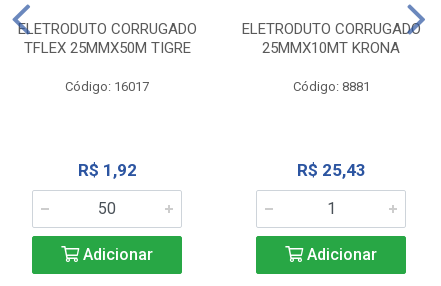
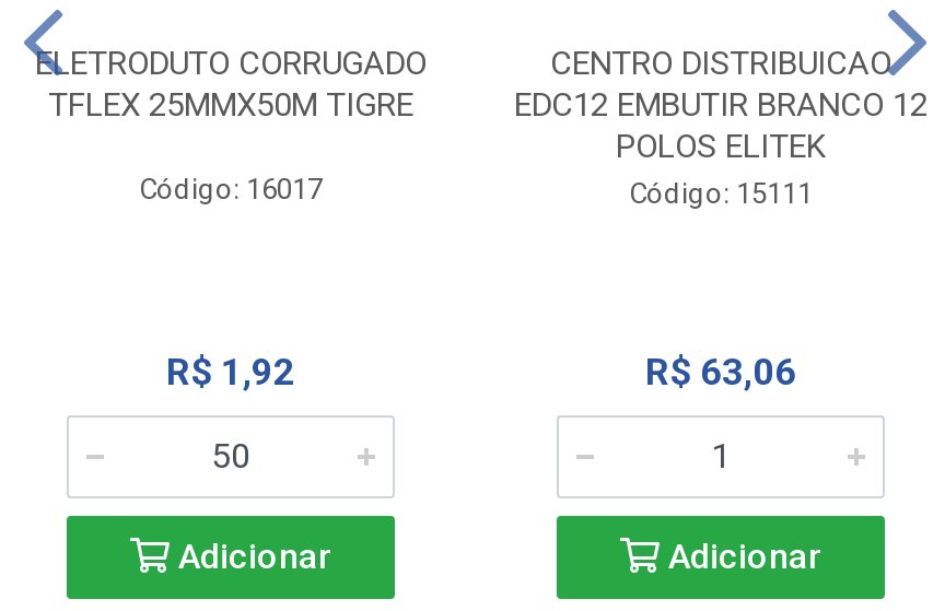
[241,20,420,94] ELETRODUTO CORRUGADO | 25MMX10MT KRONA | Código: 8881 -> [514,43,927,209] CENTRO DISTRIBUICAO | EDC12 EMBUTIR BRANCO 12 | POLOS ELITEK | Código: 15111
[296,160,365,180] R$ 25,43 -> [645,349,796,393] R$ 63,06

